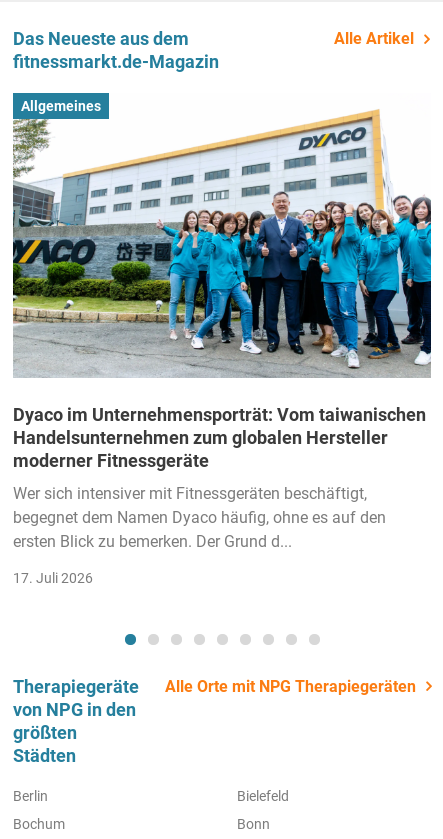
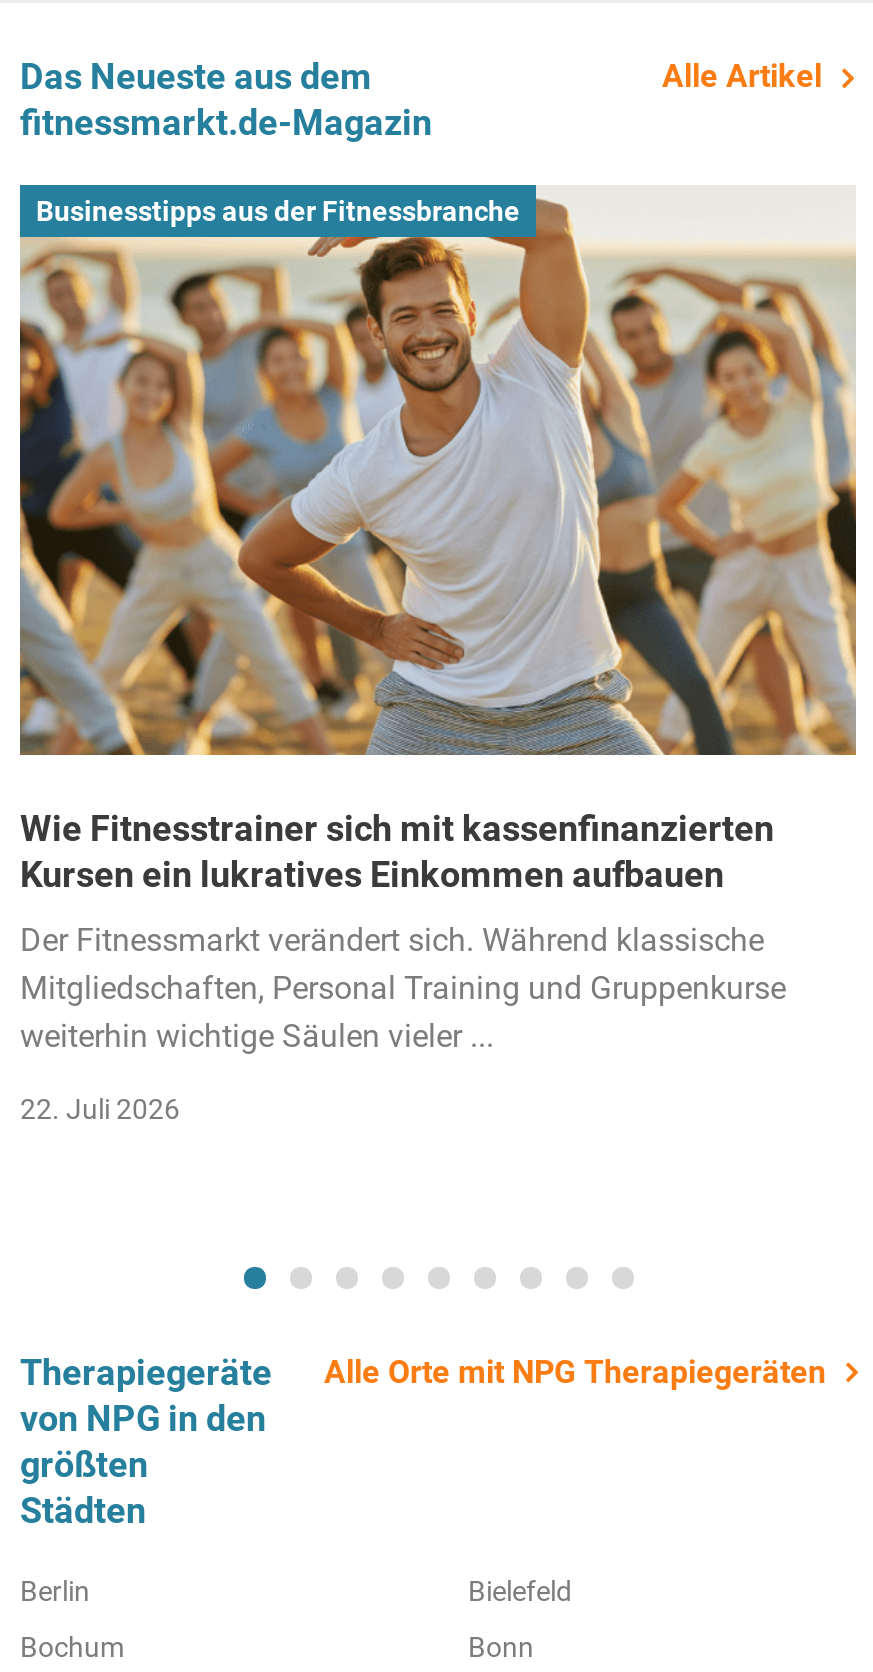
[12,98,432,378] [image] | Allgemeines -> [18,187,858,757] [image] | Businesstipps aus der Fitnessbranche
[13,403,426,470] Dyaco im Unternehmensporträt: Vom taiwanischen | Handelsunternehmen zum globalen Hersteller | moderner Fitnessgeräte -> [20,806,774,894] Wie Fitnesstrainer sich mit kassenfinanzierten | Kursen ein lukratives Einkommen aufbauen
[13,483,386,550] Wer sich intensiver mit Fitnessgeräten beschäftigt, | begegnet dem Namen Dyaco häufig, ohne es auf den | ersten Blick zu bemerken. Der Grund d... -> [20,920,786,1054] Der Fitnessmarkt verändert sich. Während klassische | Mitgliedschaften, Personal Training und Gruppenkurse | weiterhin wichtige Säulen vieler ...
[13,569,93,585] 17. Juli 2026 -> [20,1092,180,1124] 22. Juli 2026

